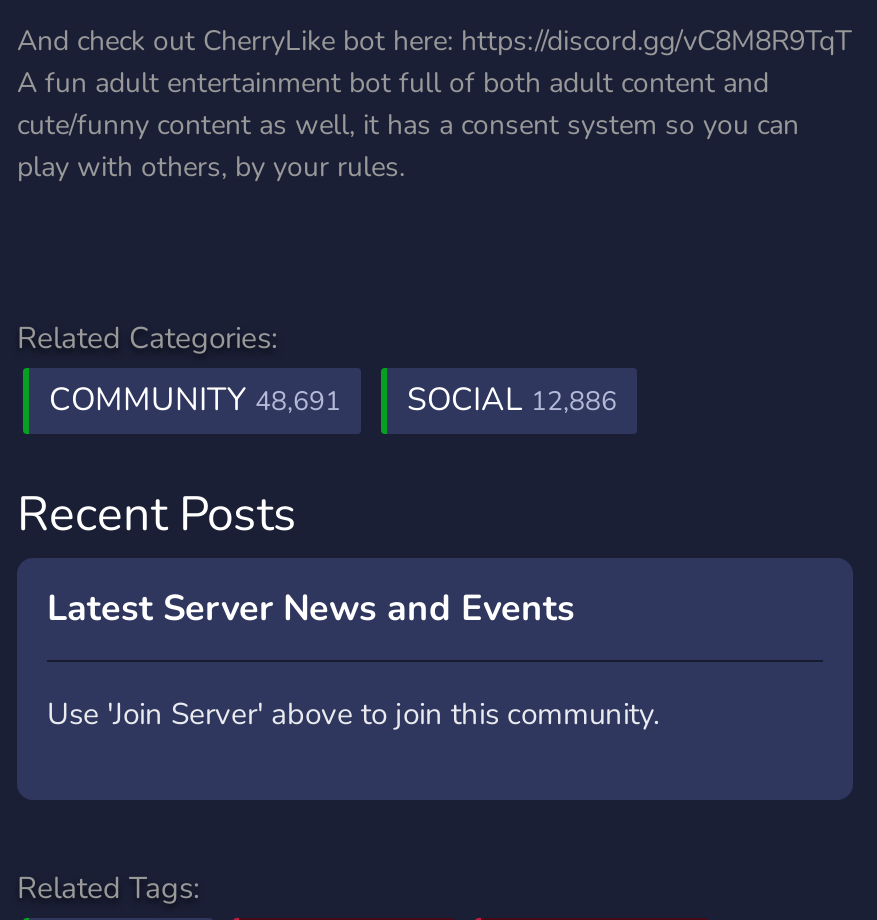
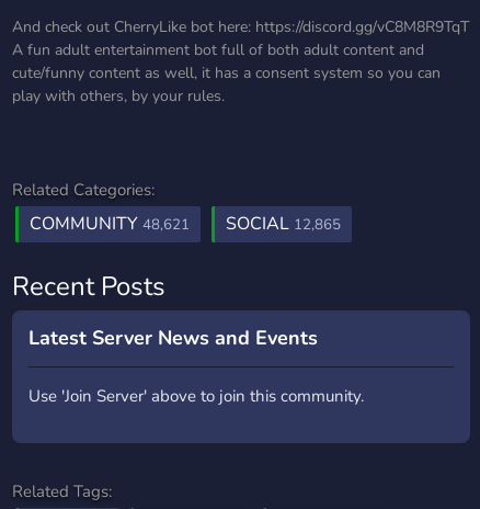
[49,378,341,422] COMMUNITY 48,691 -> [30,212,190,236] COMMUNITY 48,621
[407,378,617,422] SOCIAL 12,886 -> [226,212,341,236] SOCIAL 12,865

